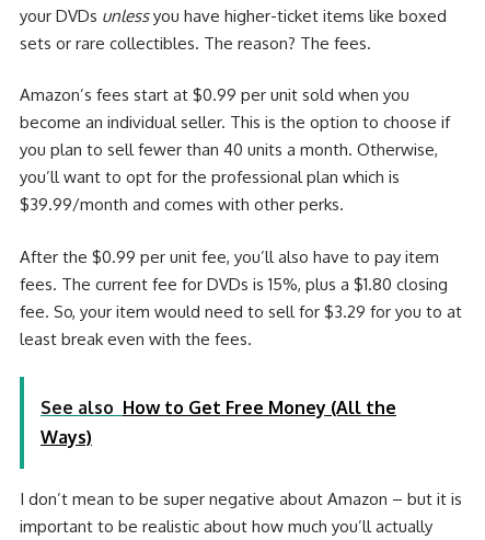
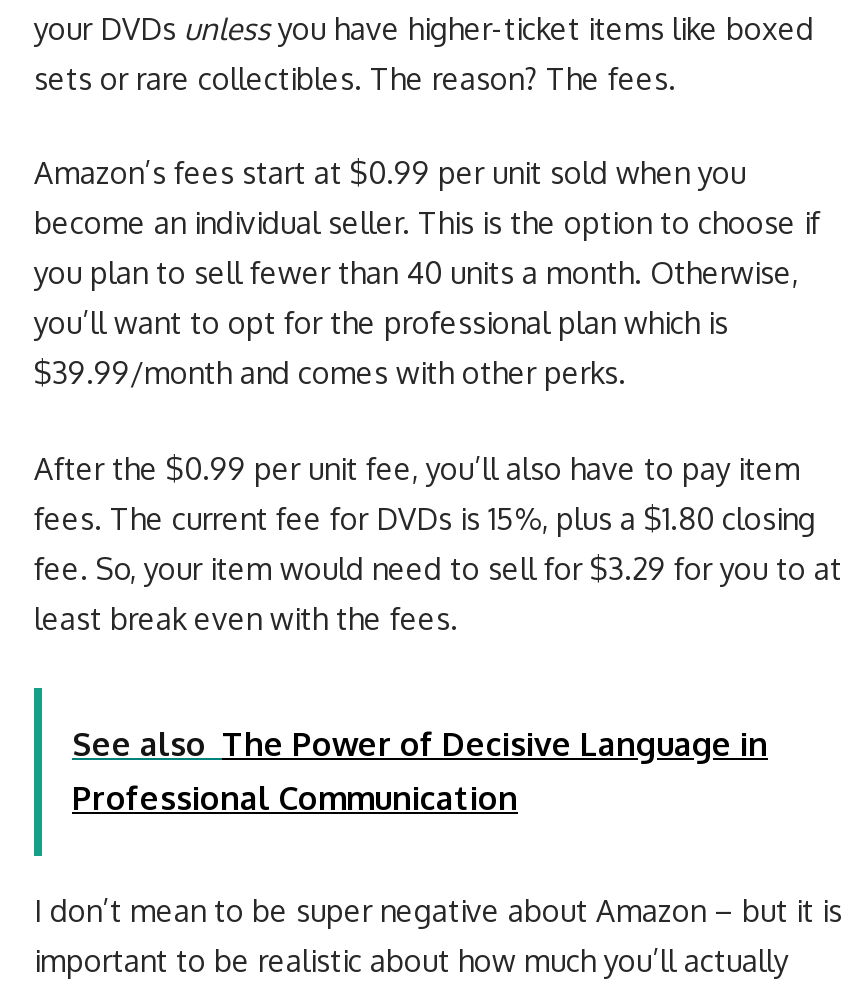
[41,397,396,448] See also How to Get Free Money (All the | Ways) -> [72,724,768,818] See also The Power of Decisive Language in | Professional Communication

